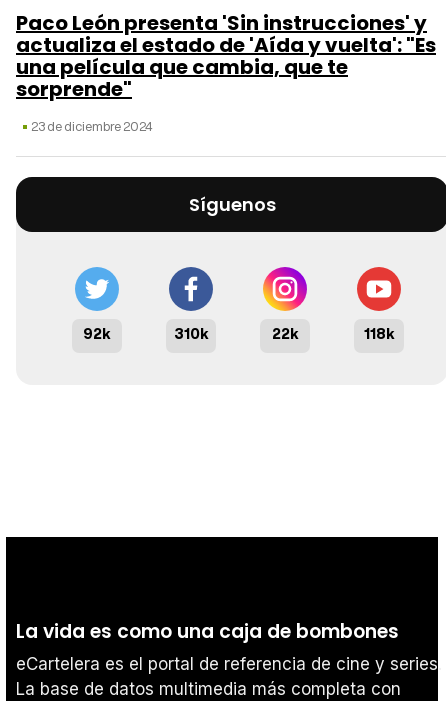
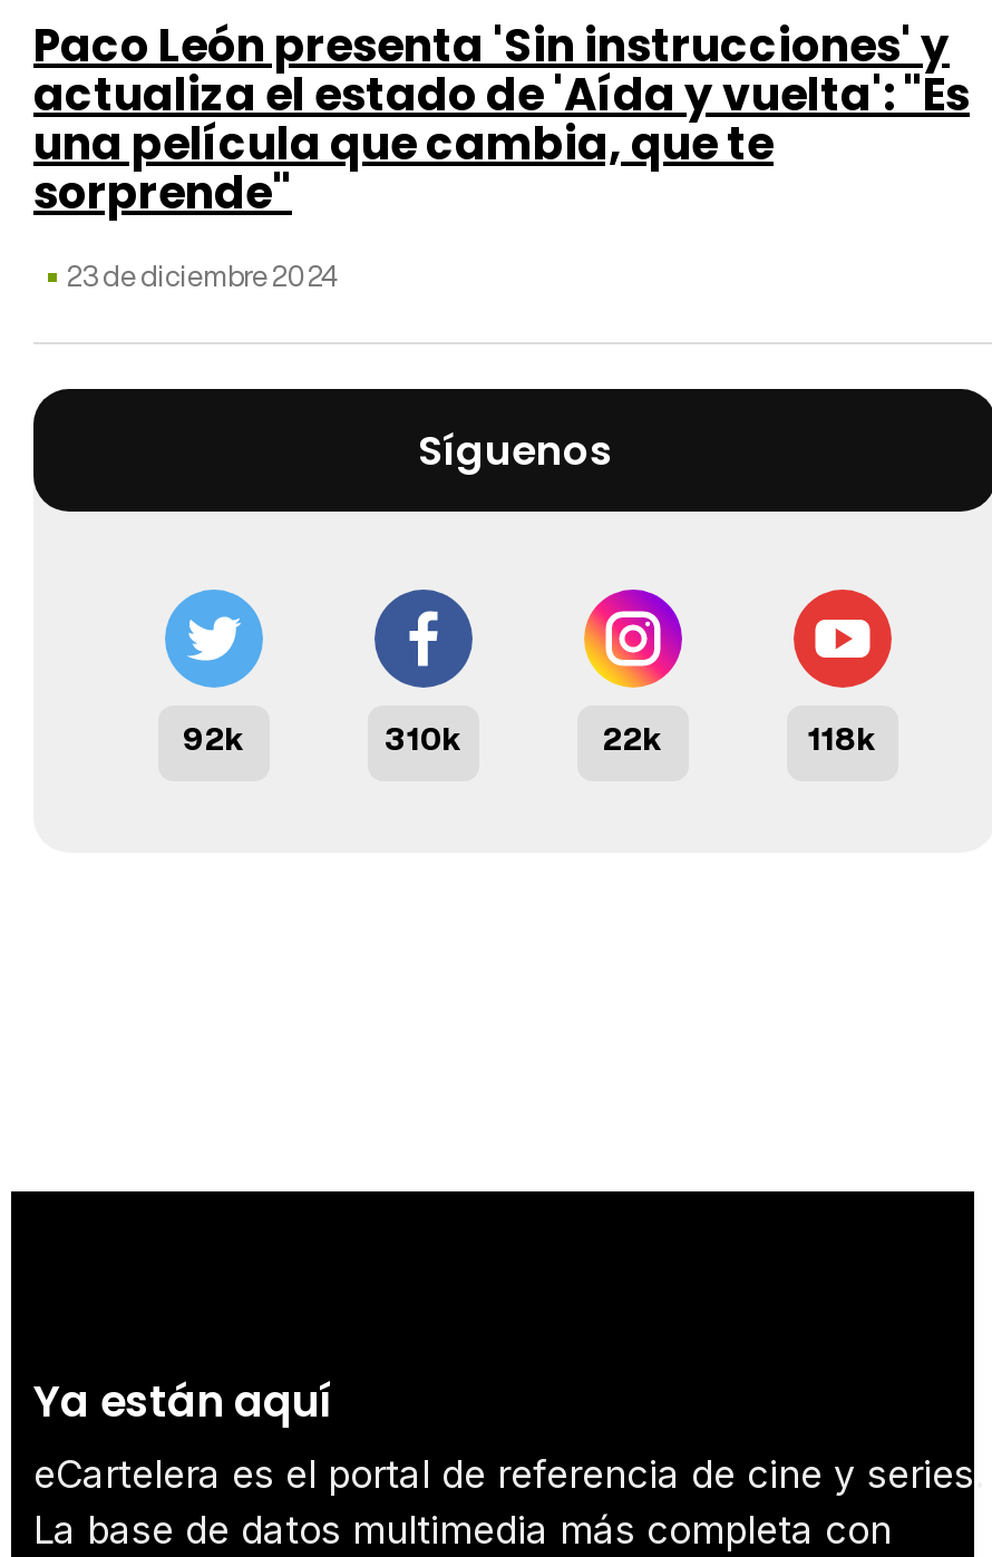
[16,618,399,645] La vida es como una caja de bombones -> [33,1372,332,1432] Ya están aquí

